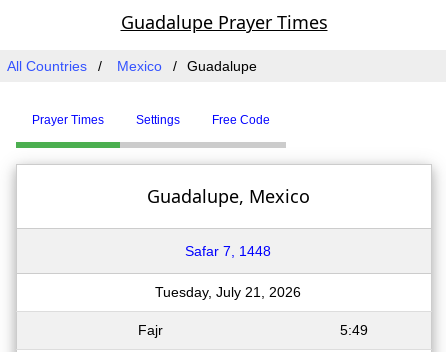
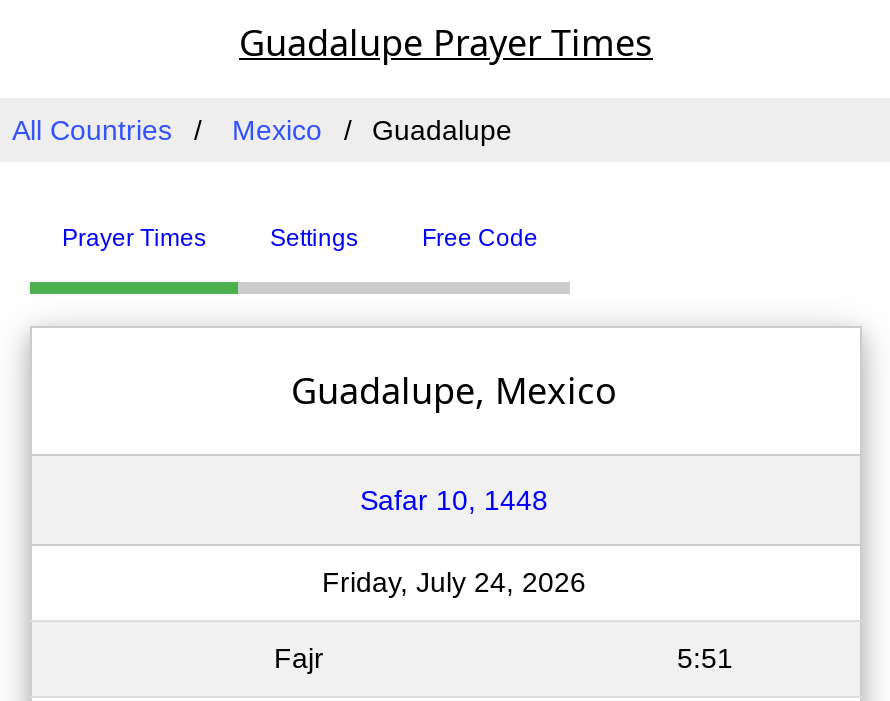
[185,243,271,259] Safar 7, 1448 -> [360,484,548,516] Safar 10, 1448
[155,284,301,300] Tuesday, July 21, 2026 -> [322,566,586,598] Friday, July 24, 2026
[339,322,367,338] 5:49 -> [677,642,733,674] 5:51

